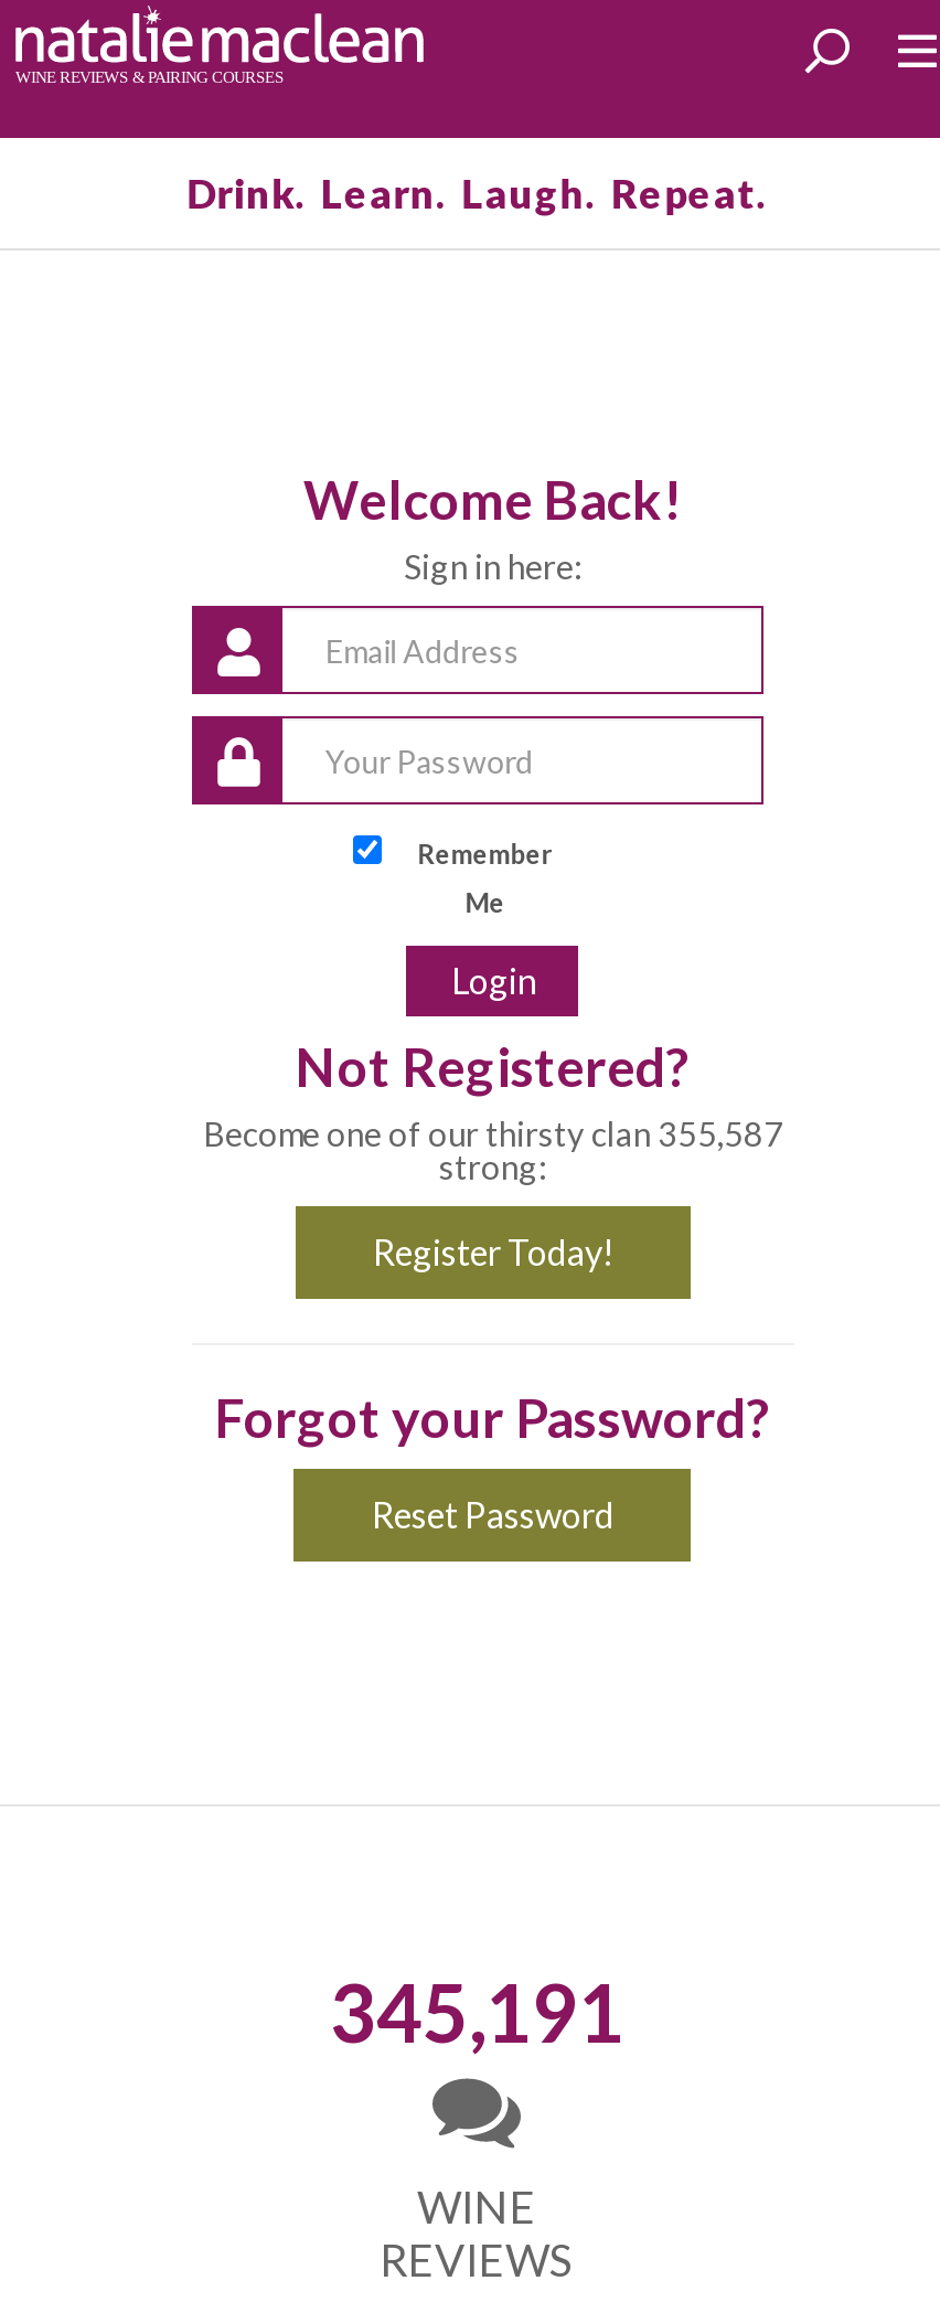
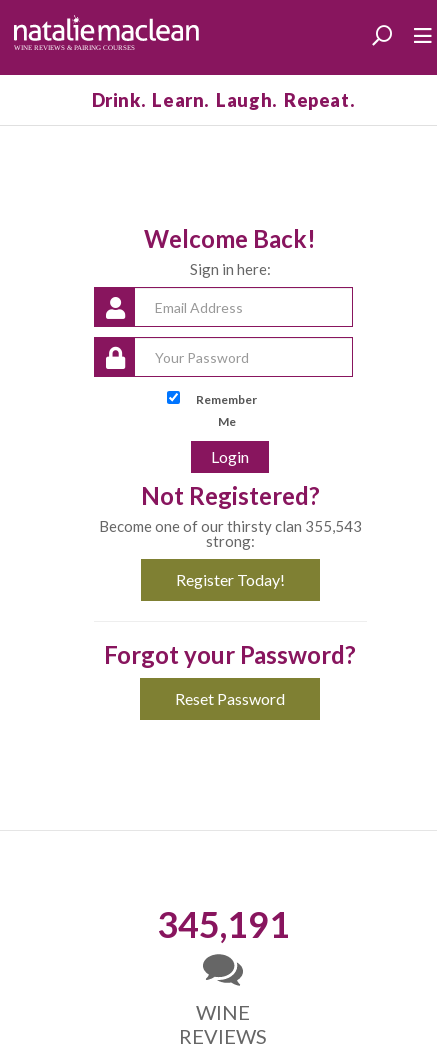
[203,1113,783,1153] Become one of our thirsty clan 355,587 -> [99,517,362,535] Become one of our thirsty clan 355,543

